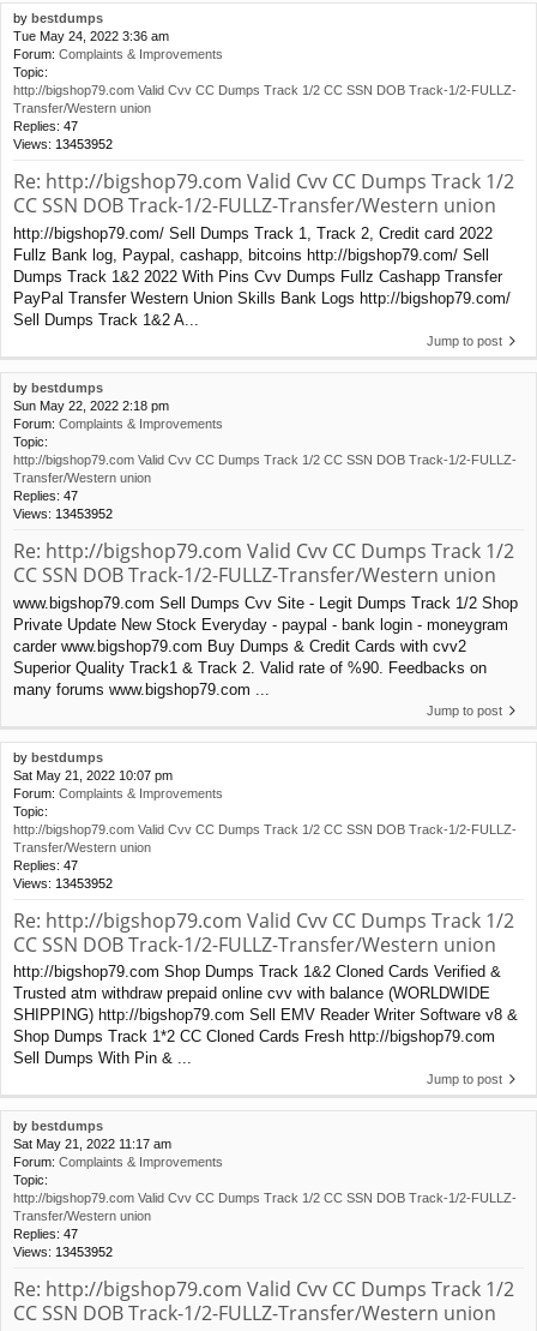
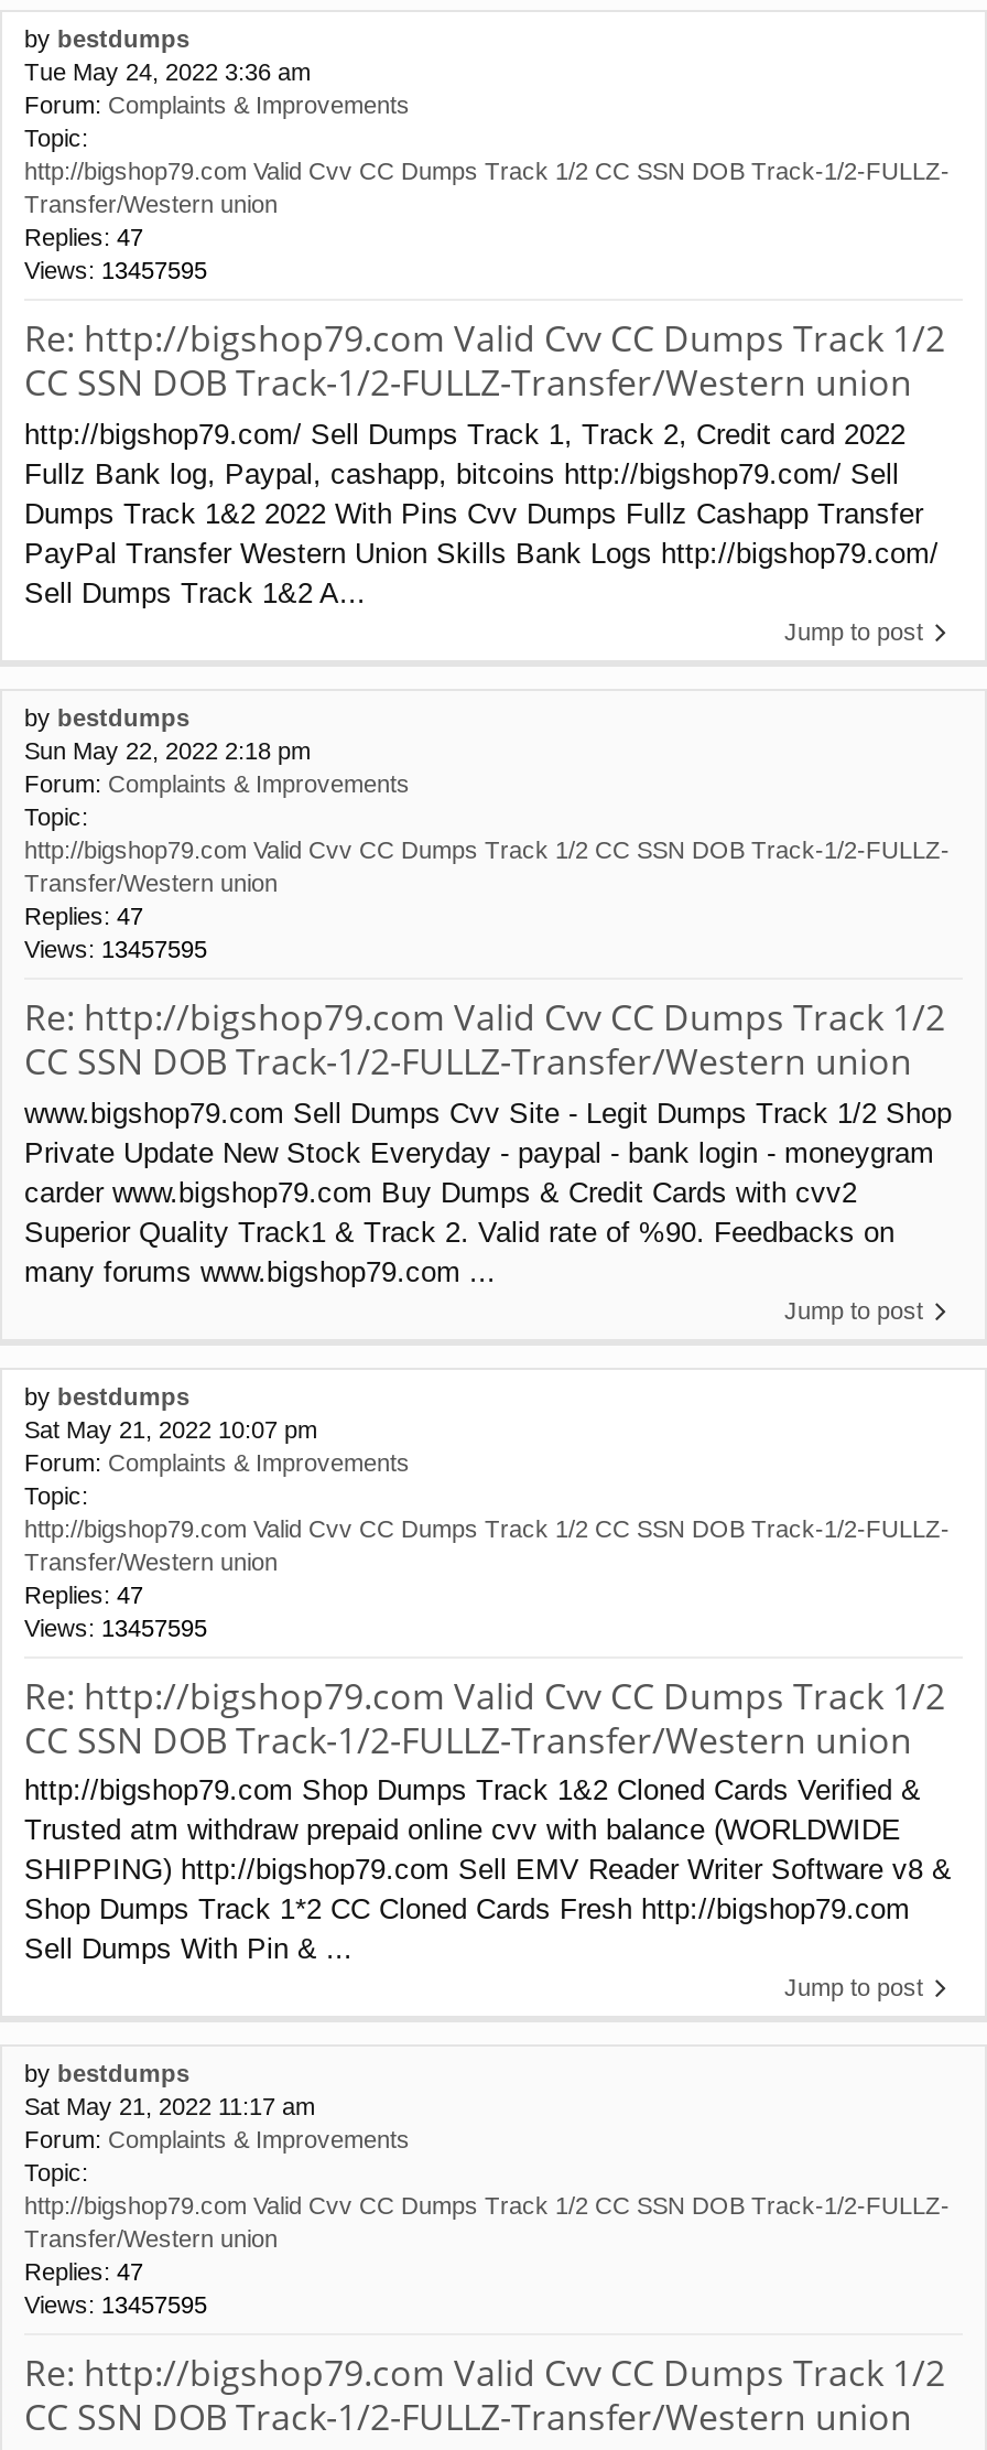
[13,137,113,151] Views: 13453952 -> [24,257,207,283] Views: 13457595
[13,506,113,521] Views: 13453952 -> [24,935,207,962] Views: 13457595
[13,876,113,890] Views: 13453952 -> [24,1614,207,1640] Views: 13457595
[13,1245,113,1259] Views: 13453952 -> [24,2292,207,2319] Views: 13457595

